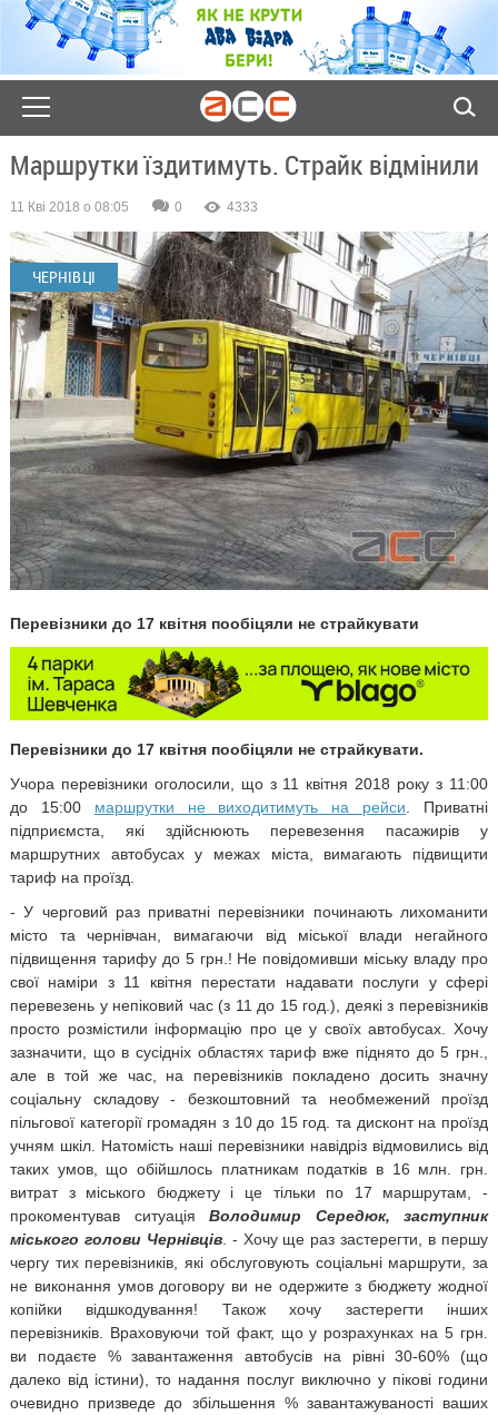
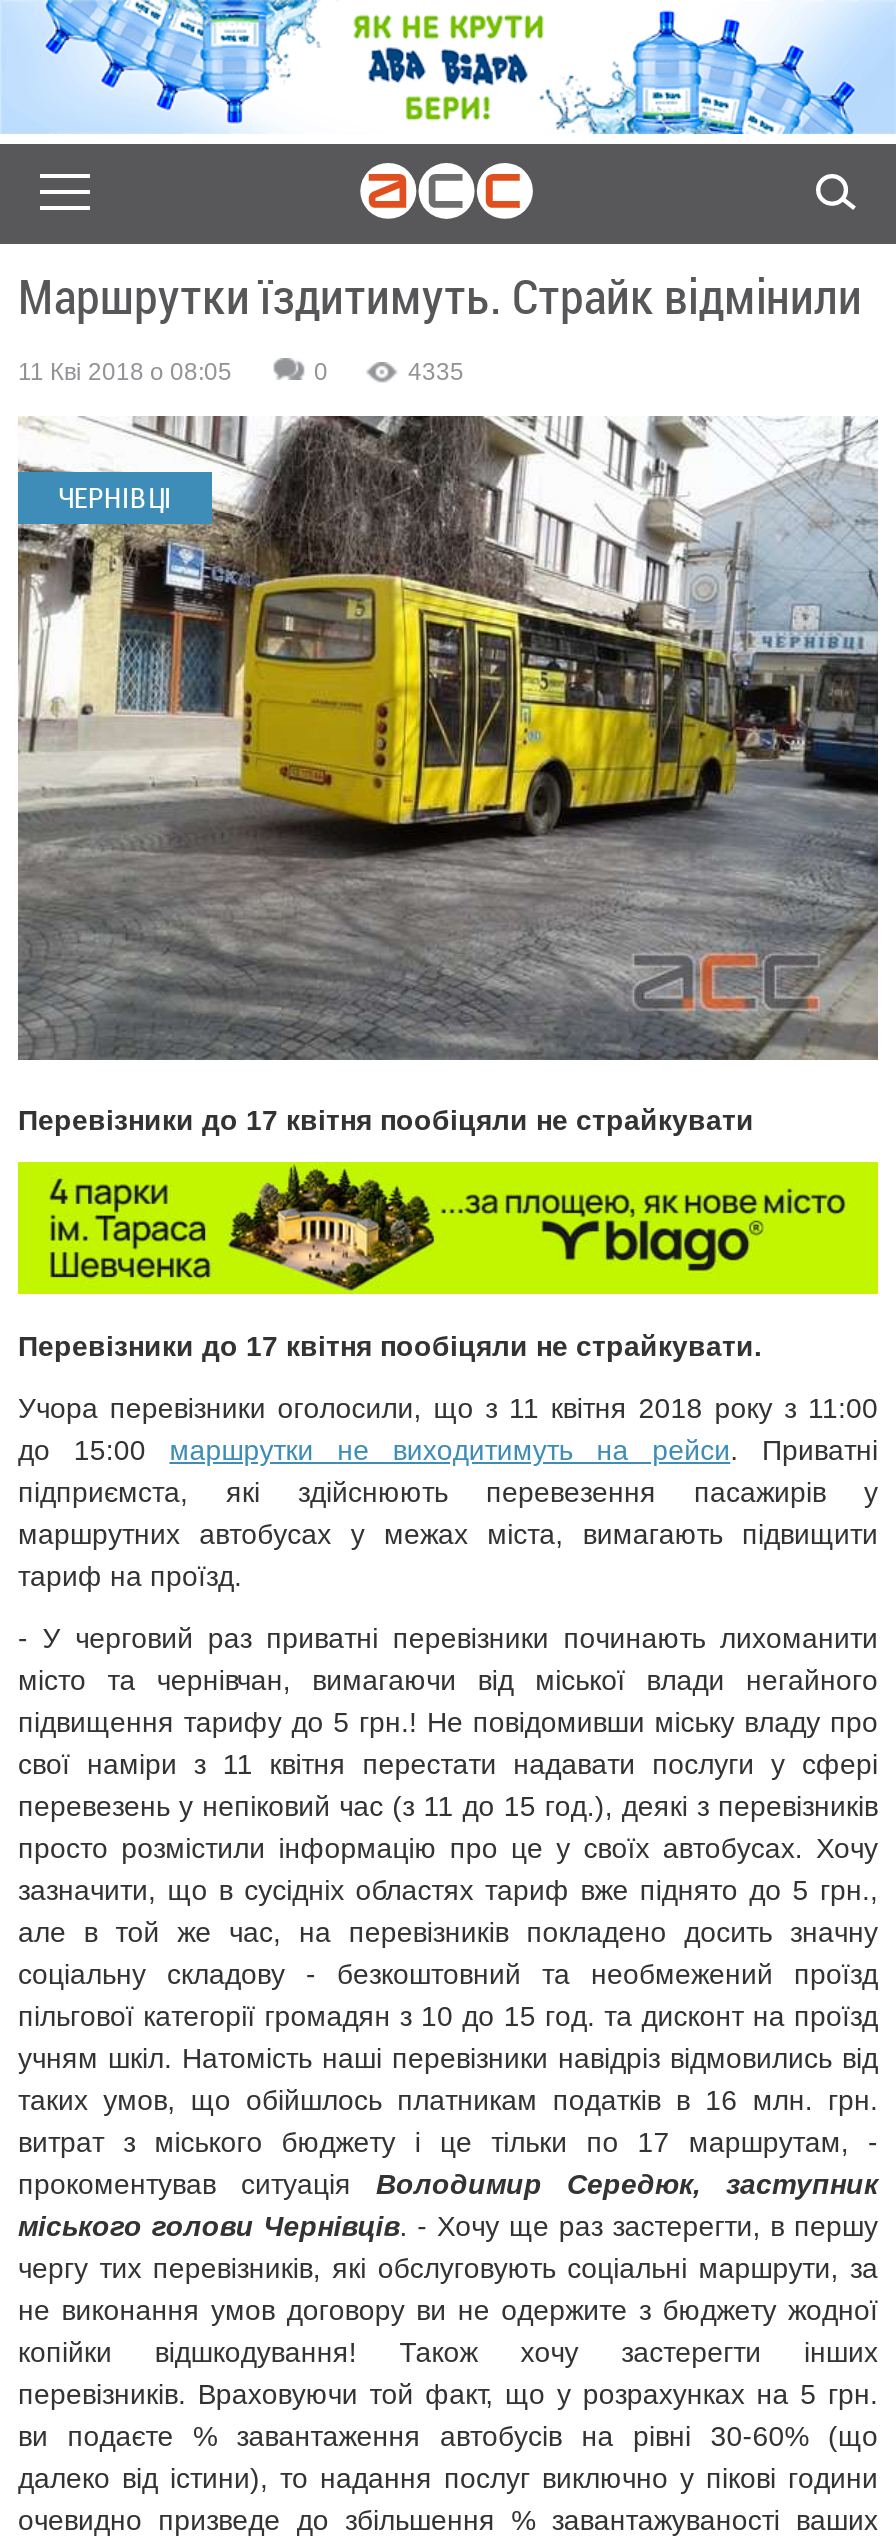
[227,199,258,215] 4333 -> [408,358,464,386] 4335

